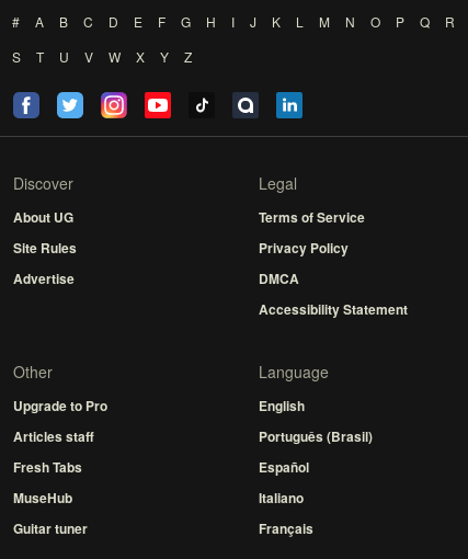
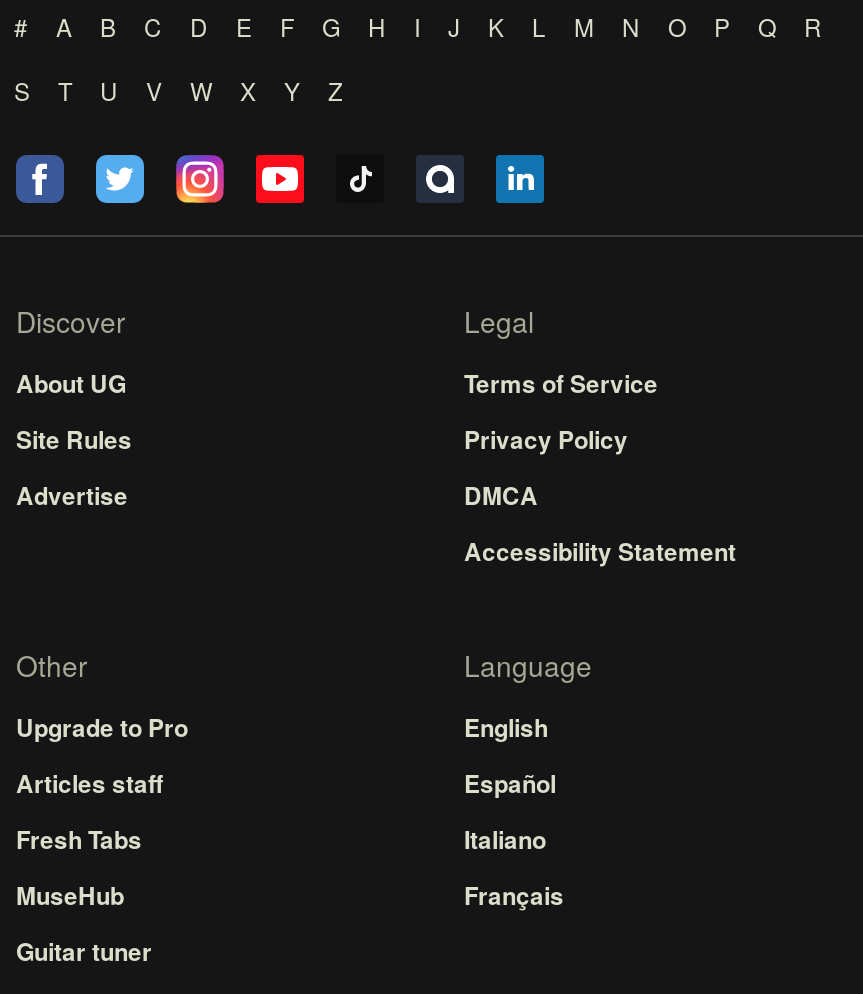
[259,426,373,446] Português (Brasil) -> none
moved [259,457,313,538] -> [464,765,564,913]: Español | Italiano | Français

